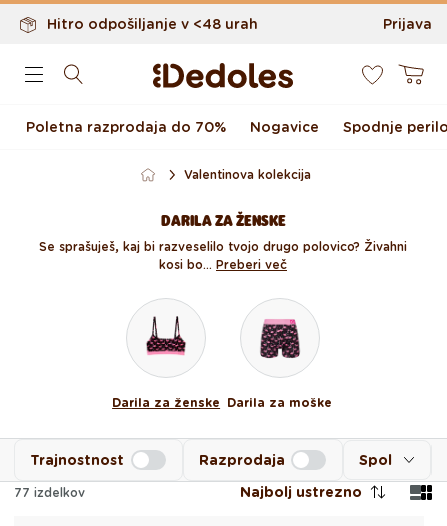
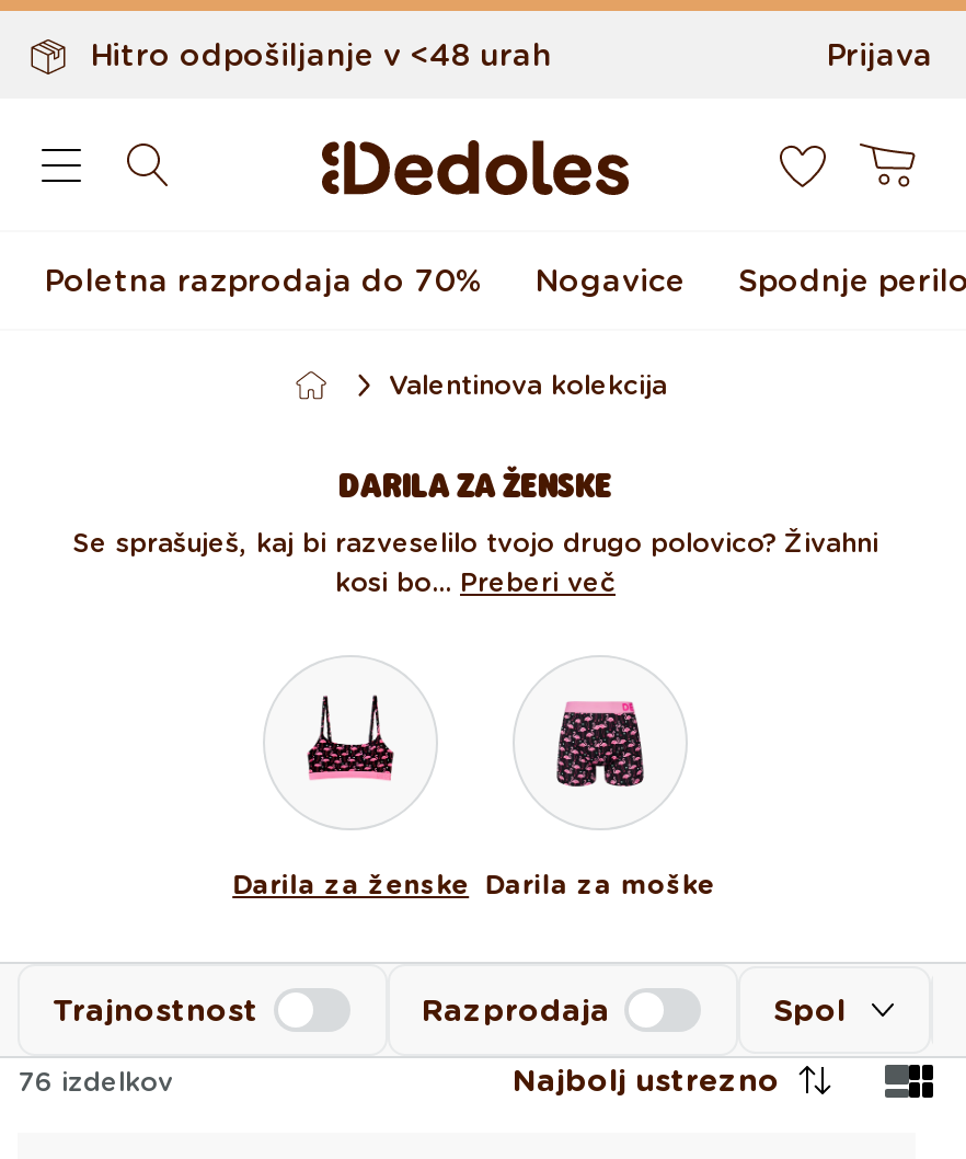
[14,484,85,499] 77 izdelkov -> [18,1064,173,1097] 76 izdelkov

